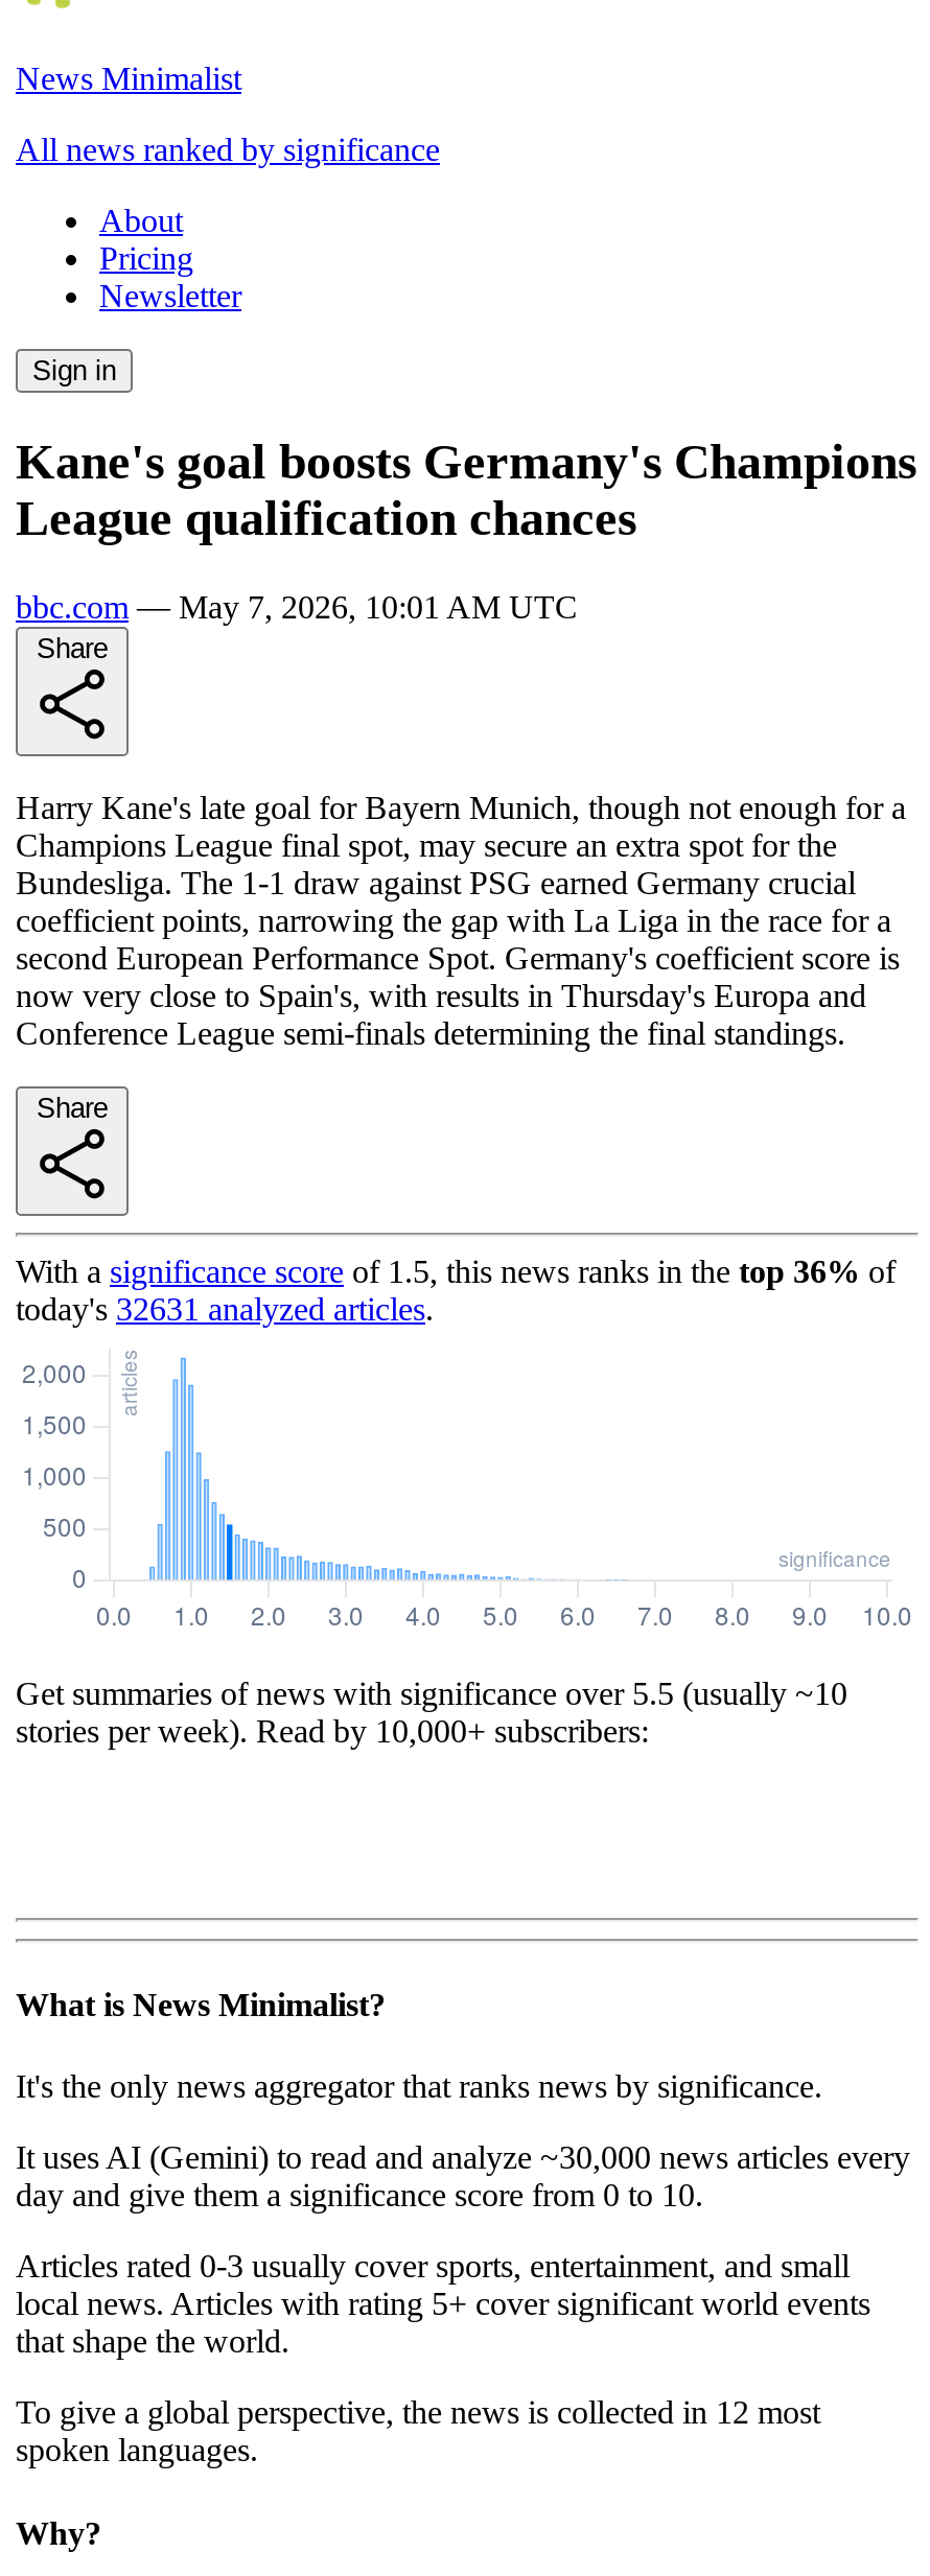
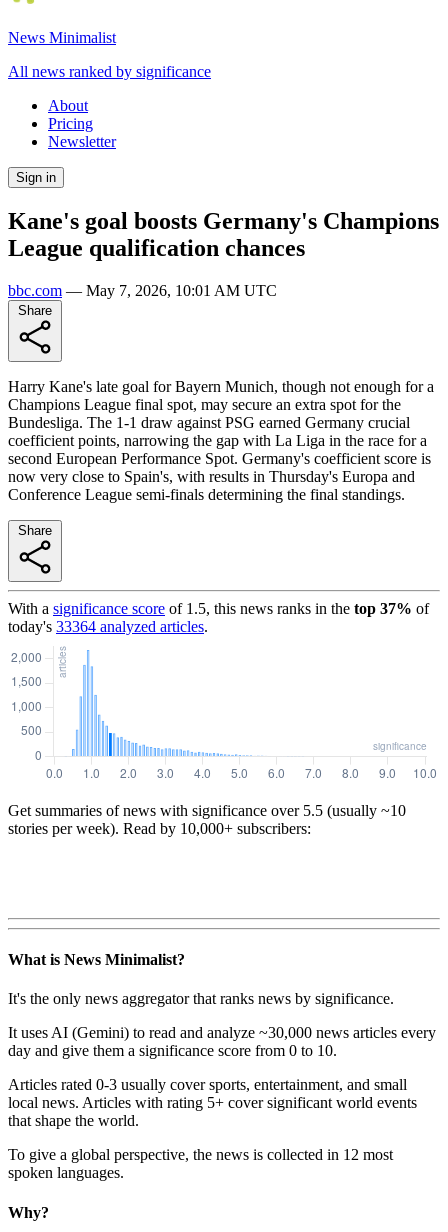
[16,1253,896,1289] With a significance score of 1.5, this news ranks in the top 36% of -> [8,600,429,617] With a significance score of 1.5, this news ranks in the top 37% of
[16,1291,434,1326] today's 32631 analyzed articles. -> [8,618,208,635] today's 33364 analyzed articles.

